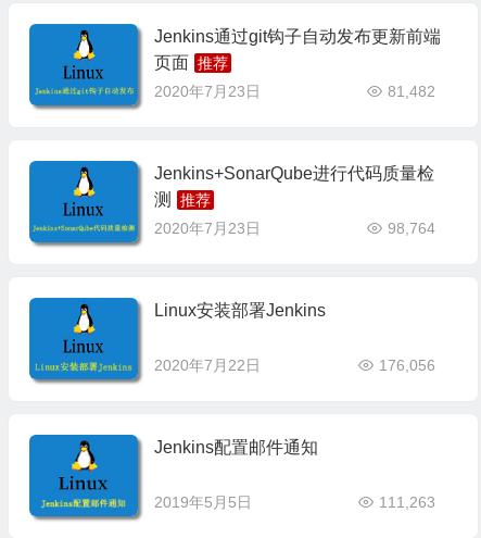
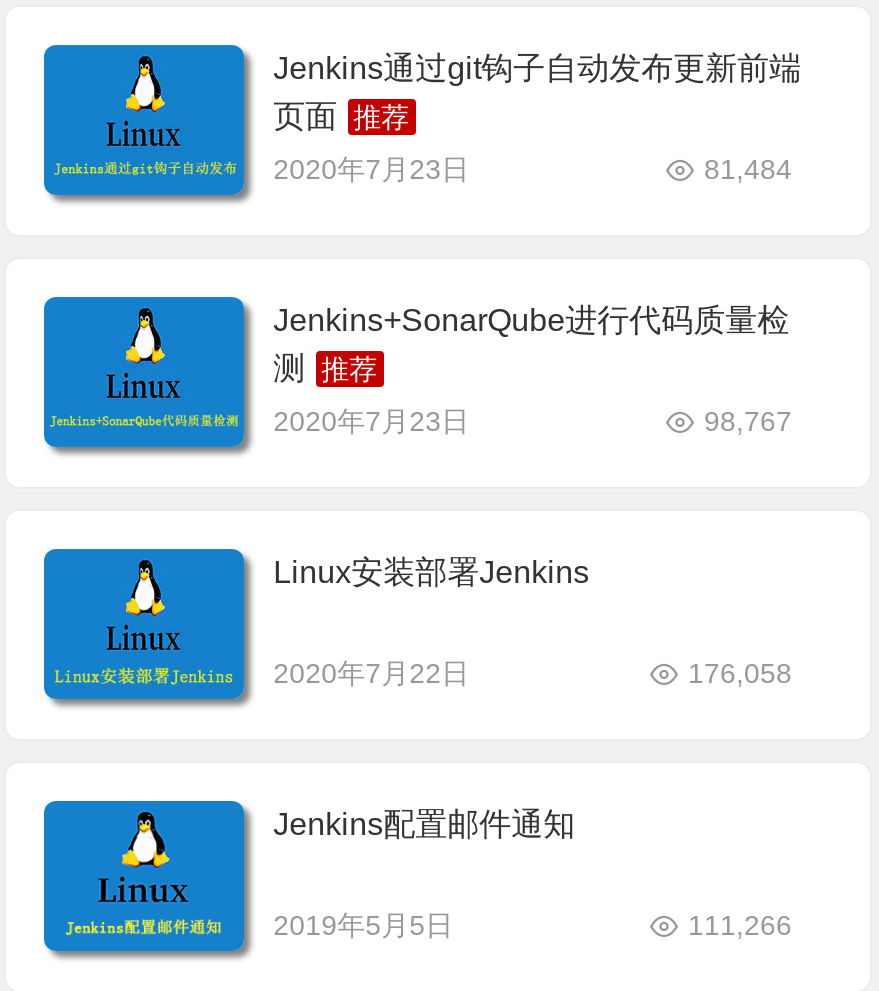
[388,83,435,100] 81,482 -> [704,153,792,185] 81,484
[388,220,435,237] 98,764 -> [704,405,792,437] 98,767
[379,356,435,374] 176,056 -> [688,657,792,689] 176,058
[379,493,435,511] 111,263 -> [688,909,792,941] 111,266

